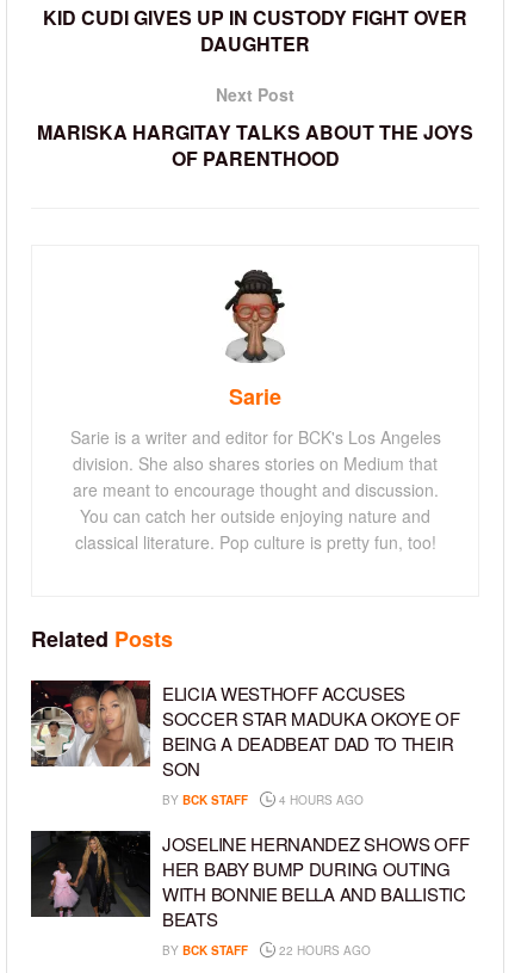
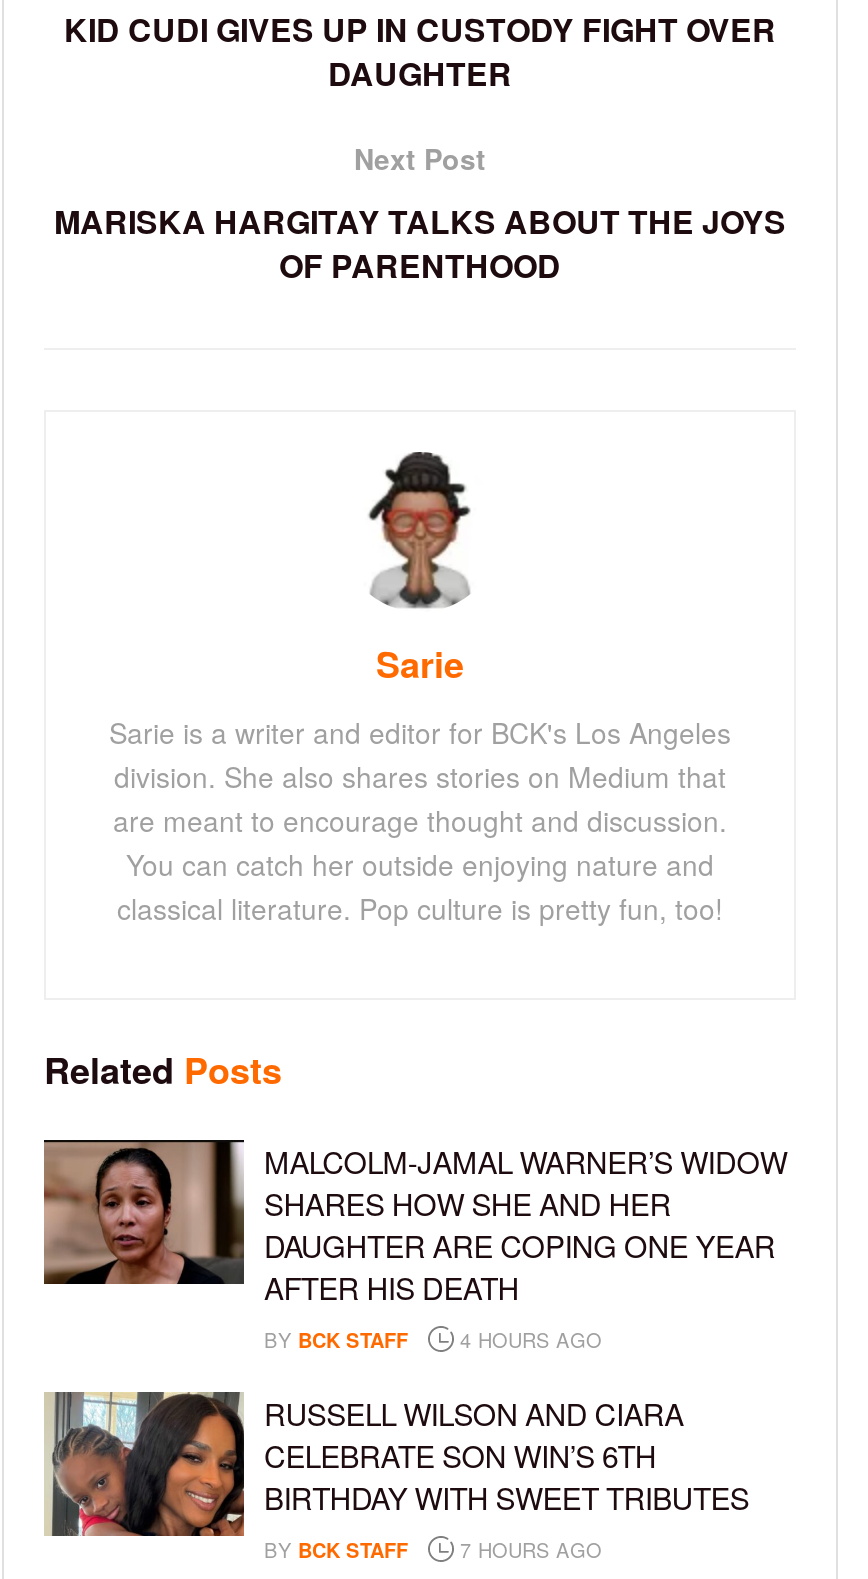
[30,679,460,781] [image] | ELICIA WESTHOFF ACCUSES | SOCCER STAR MADUKA OKOYE OF | BEING A DEADBEAT DAD TO THEIR | SON -> [42,1138,787,1308] [image] | MALCOLM-JAMAL WARNER’S WIDOW | SHARES HOW SHE AND HER | DAUGHTER ARE COPING ONE YEAR | AFTER HIS DEATH
[30,830,469,931] [image] | JOSELINE HERNANDEZ SHOWS OFF | HER BABY BUMP DURING OUTING | WITH BONNIE BELLA AND BALLISTIC | BEATS -> [44,1390,749,1538] [image] | RUSSELL WILSON AND CIARA | CELEBRATE SON WIN’S 6TH | BIRTHDAY WITH SWEET TRIBUTES
[162,942,371,959] BY BCK STAFF 22 HOURS AGO -> [264,1536,602,1564] BY BCK STAFF 7 HOURS AGO

